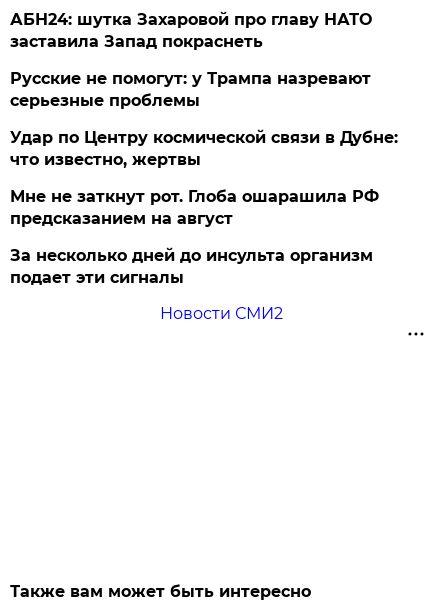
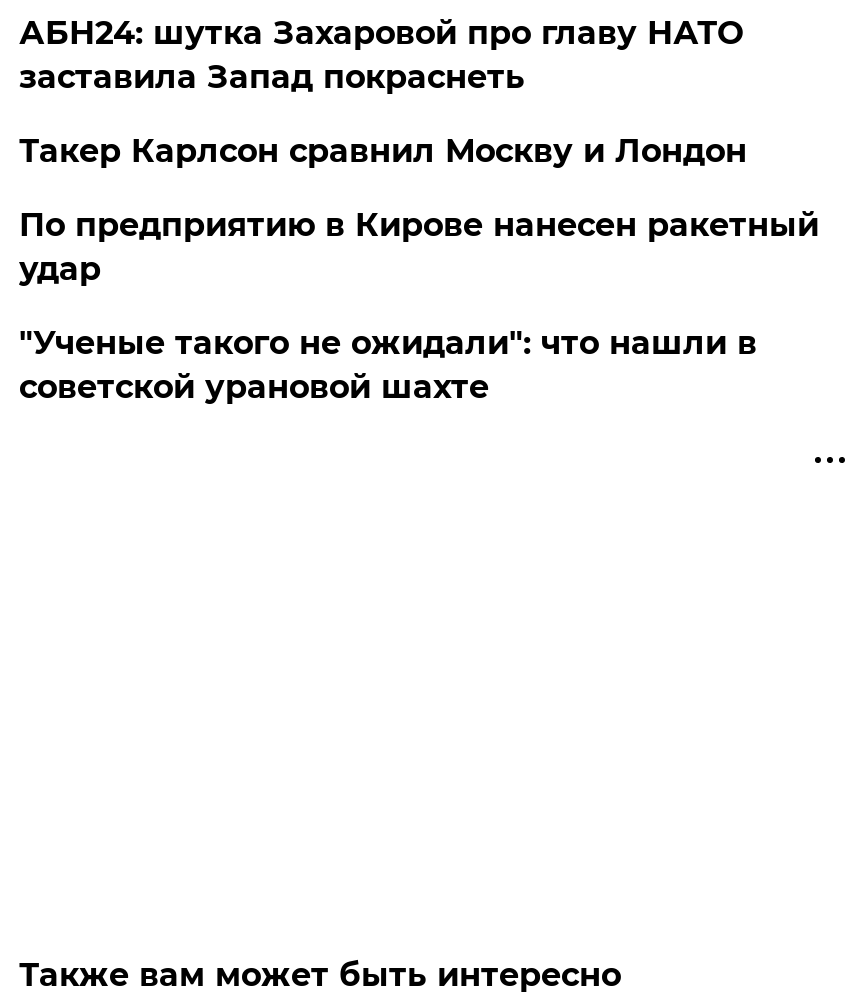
[10,69,398,323] Русские не помогут: у Трампа назревают | серьезные проблемы | Удар по Центру космической связи в Дубне: | что известно, жертвы | Мне не заткнут рот. Глоба ошарашила РФ | предсказанием на август | За несколько дней до инсульта организм | подает эти сигналы | Новости СМИ2 -> [19,132,819,406] Такер Карлсон сравнил Москву и Лондон | По предприятию в Кирове нанесен ракетный | удар | "Ученые такого не ожидали": что нашли в | советской урановой шахте

